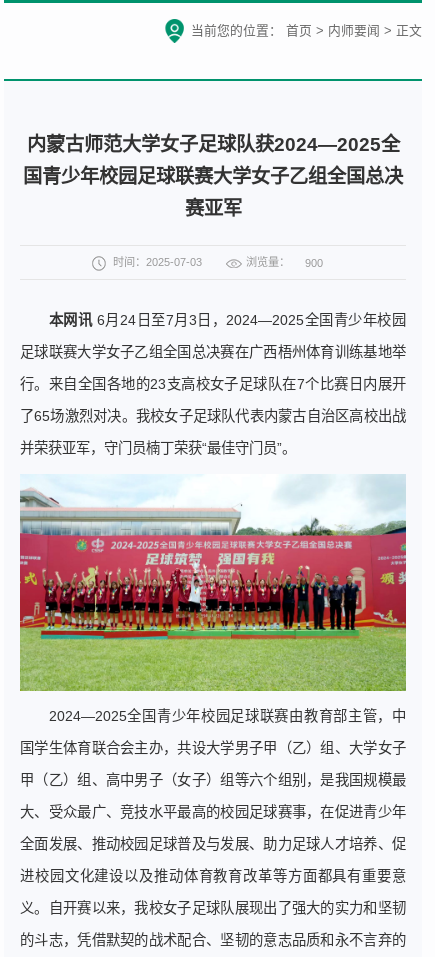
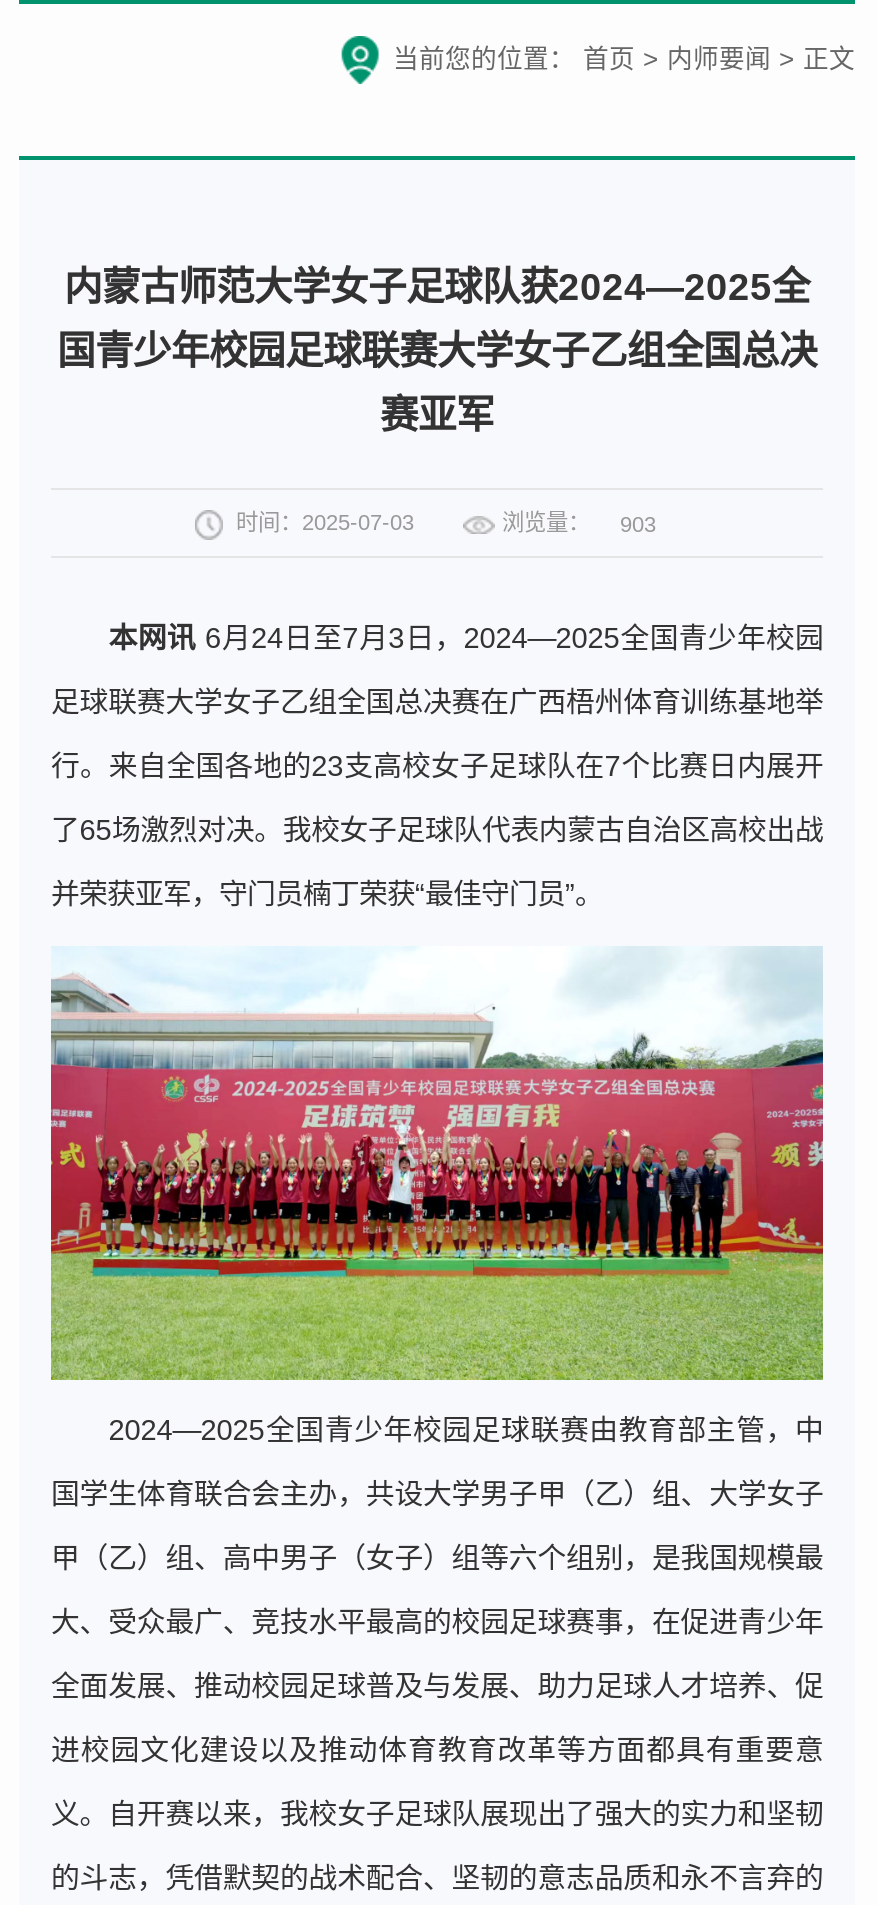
[245,256,322,269] 浏览量： 900 -> [502,510,656,536] 浏览量： 903

